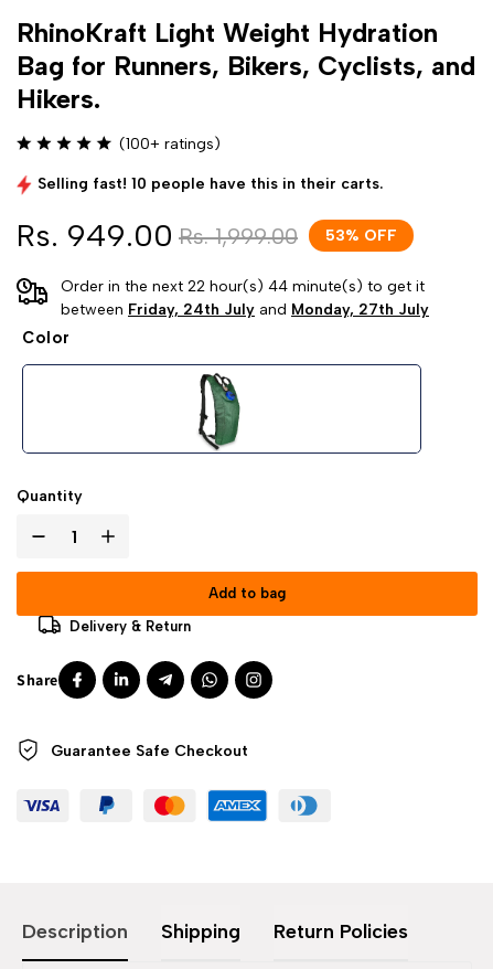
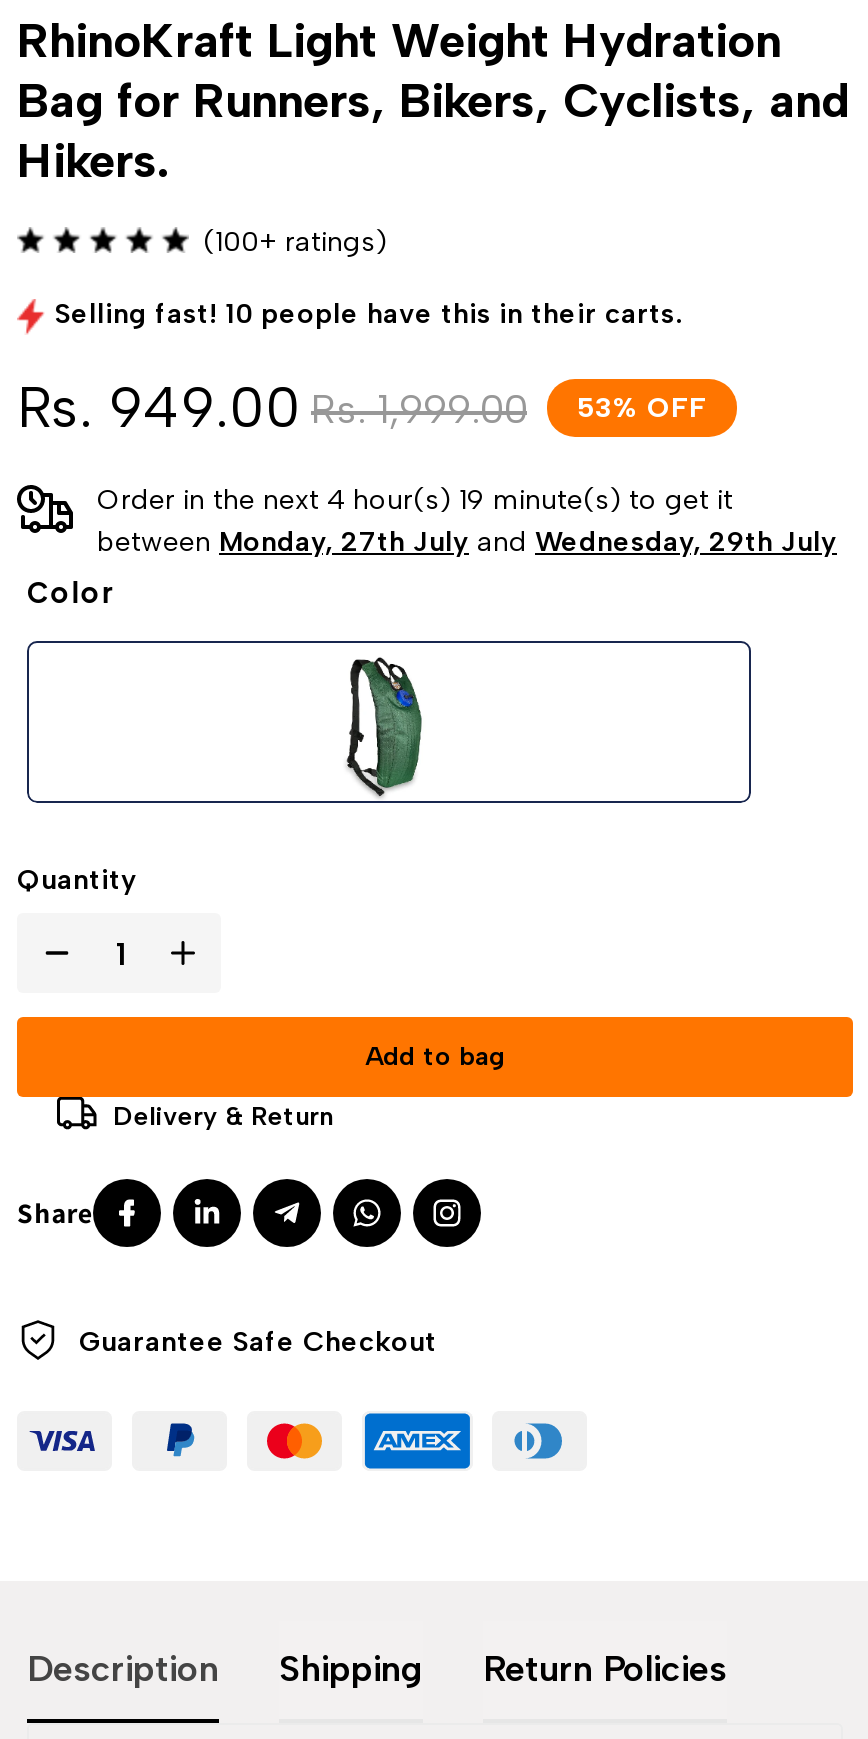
[61,277,425,296] Order in the next 22 hour(s) 44 minute(s) to get it -> [97,483,733,517] Order in the next 4 hour(s) 19 minute(s) to get it
[61,300,429,319] between Friday, 24th July and Monday, 27th July -> [97,525,837,559] between Monday, 27th July and Wednesday, 29th July

